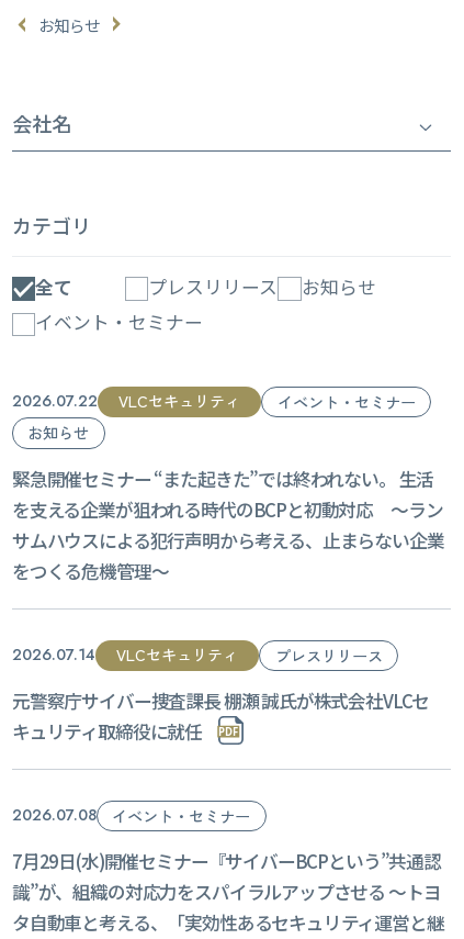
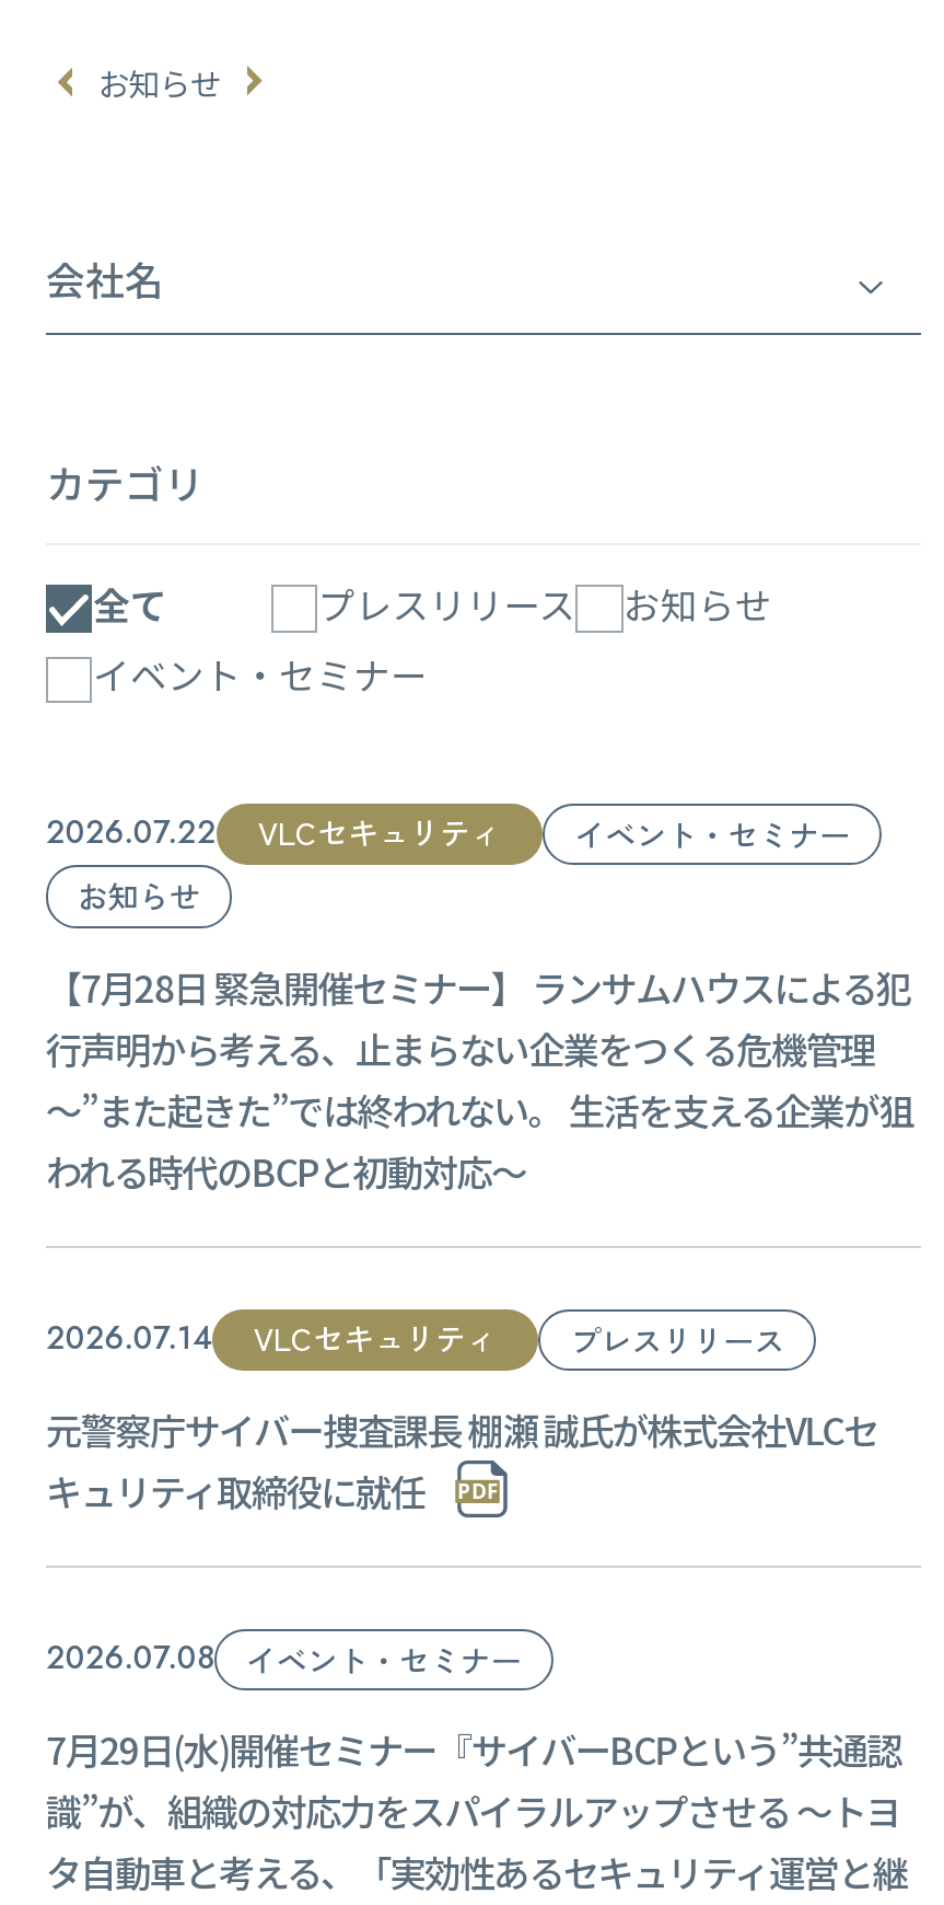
[12,465,444,584] 緊急開催セミナー “また起きた”では終われない。 生活 | を支える企業が狙われる時代のBCPと初動対応 ～ラン | サムハウスによる犯行声明から考える、止まらない企業 | をつくる危機管理～ -> [46,961,913,1197] 【7月28日 緊急開催セミナー】 ランサムハウスによる犯 | 行声明から考える、止まらない企業をつくる危機管理 | ～”また起きた”では終われない。 生活を支える企業が狙 | われる時代のBCPと初動対応～

